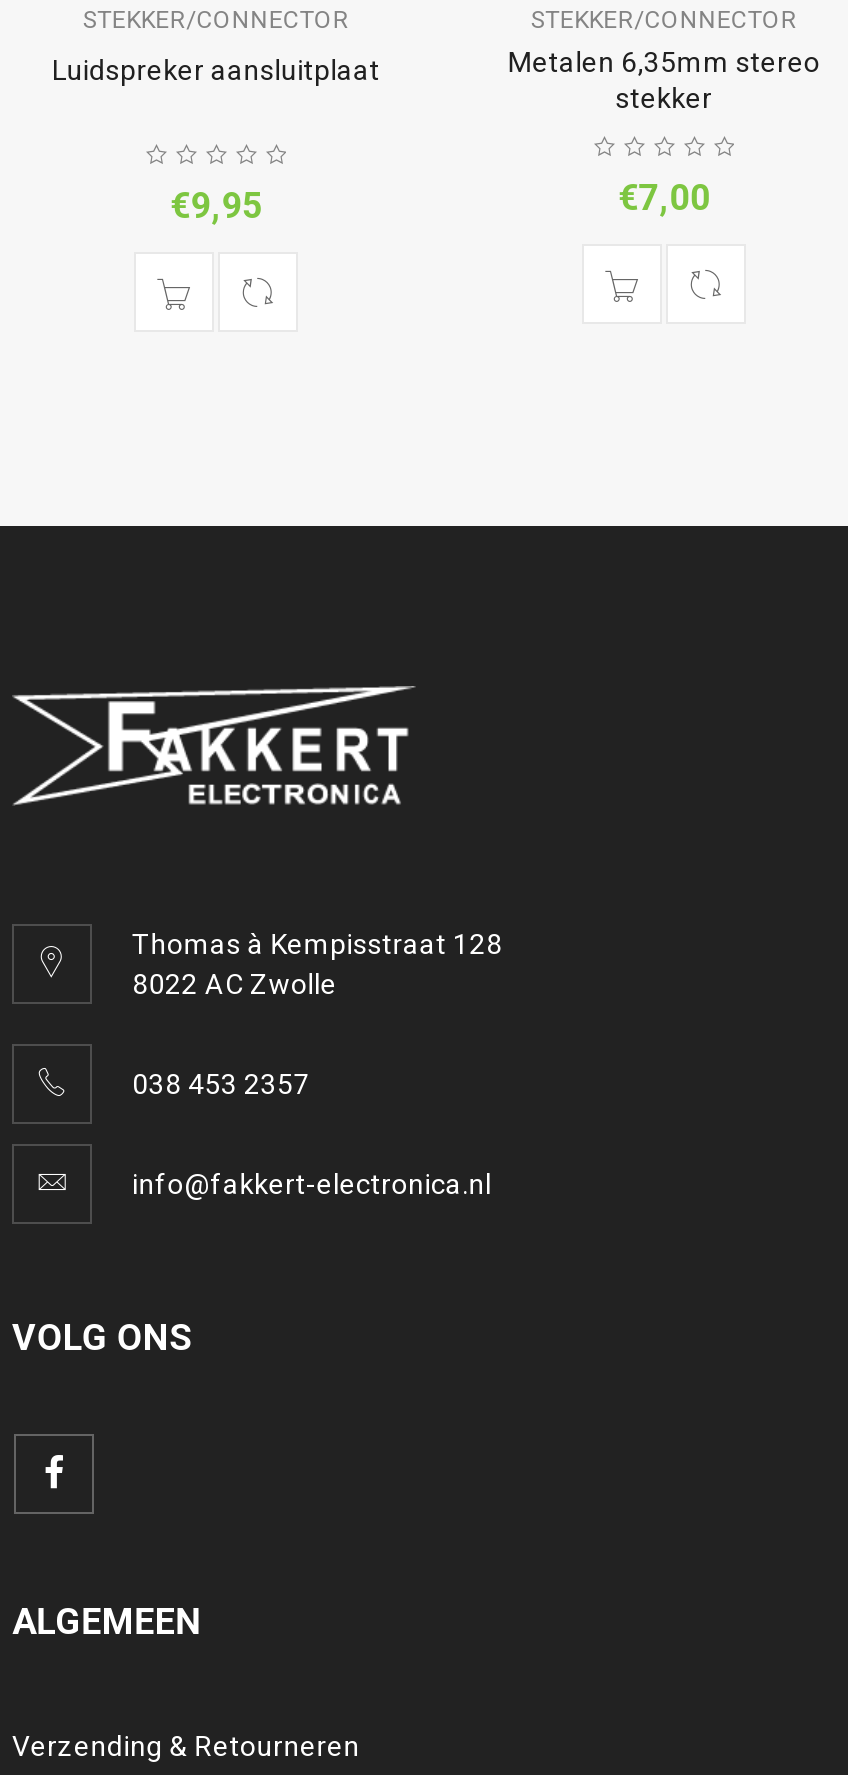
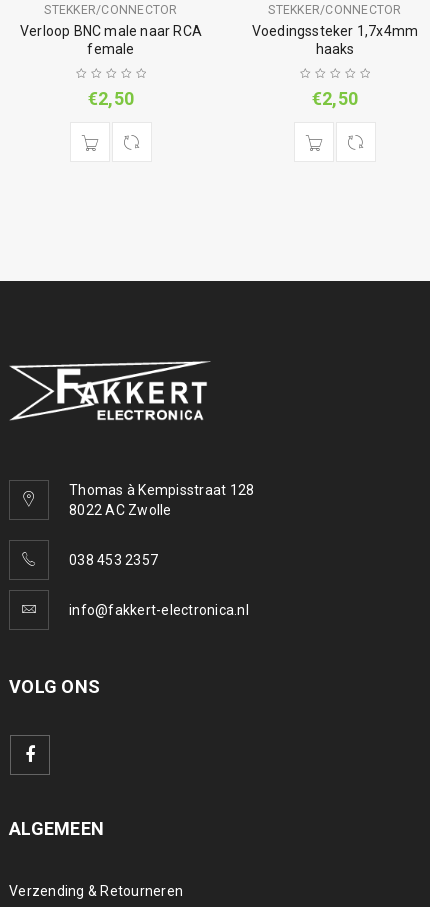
[52,53,380,85] Luidspreker aansluitplaat -> [20,23,202,57] Verloop BNC male naar RCA | female
[508,45,820,113] Metalen 6,35mm stereo | stekker -> [252,23,418,57] Voedingssteker 1,7x4mm | haaks
[170,183,262,225] €9,95 -> [88,88,134,109] €2,50
[618,175,710,217] €7,00 -> [312,88,358,109] €2,50

